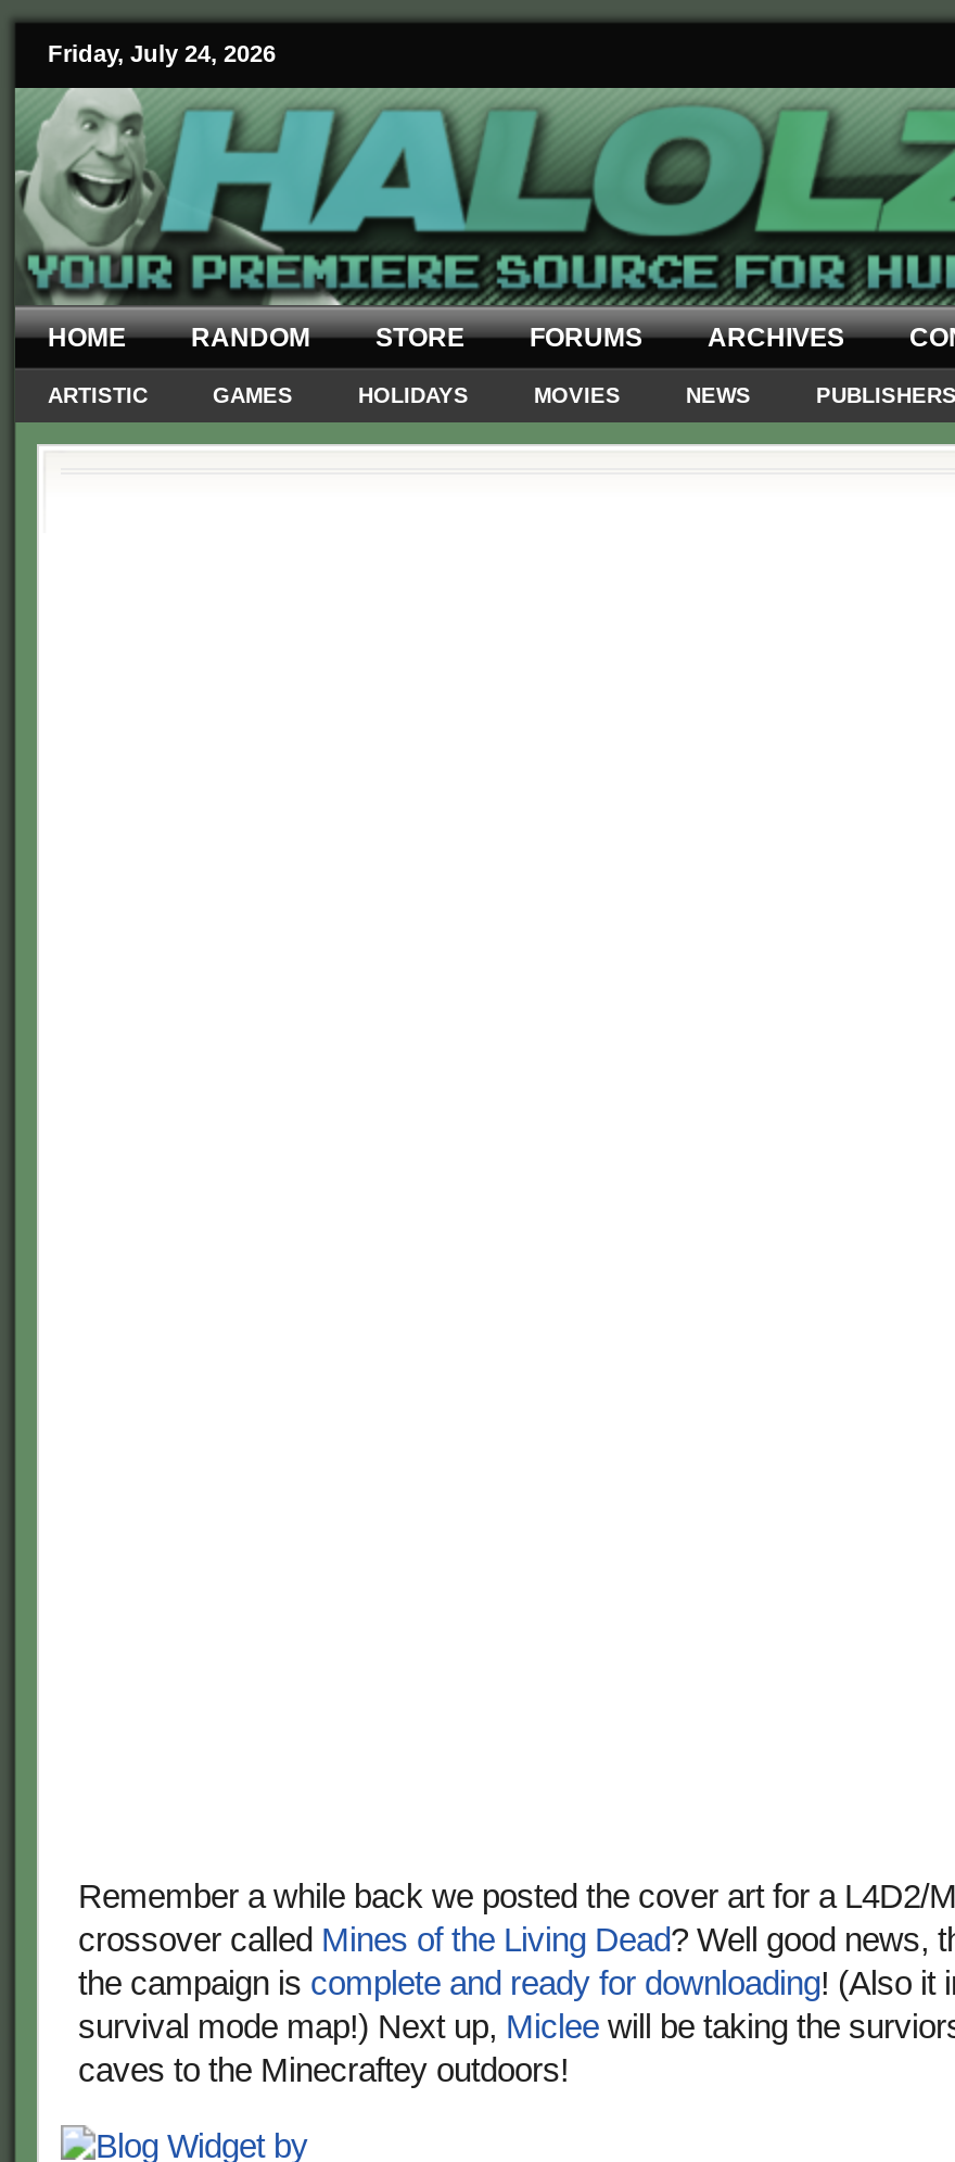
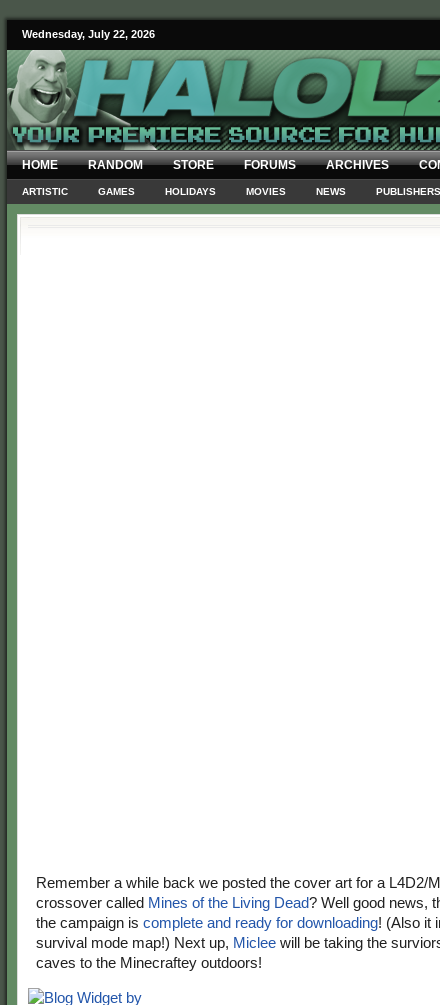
[48,40,276,66] Friday, July 24, 2026 -> [22,28,155,40] Wednesday, July 22, 2026

